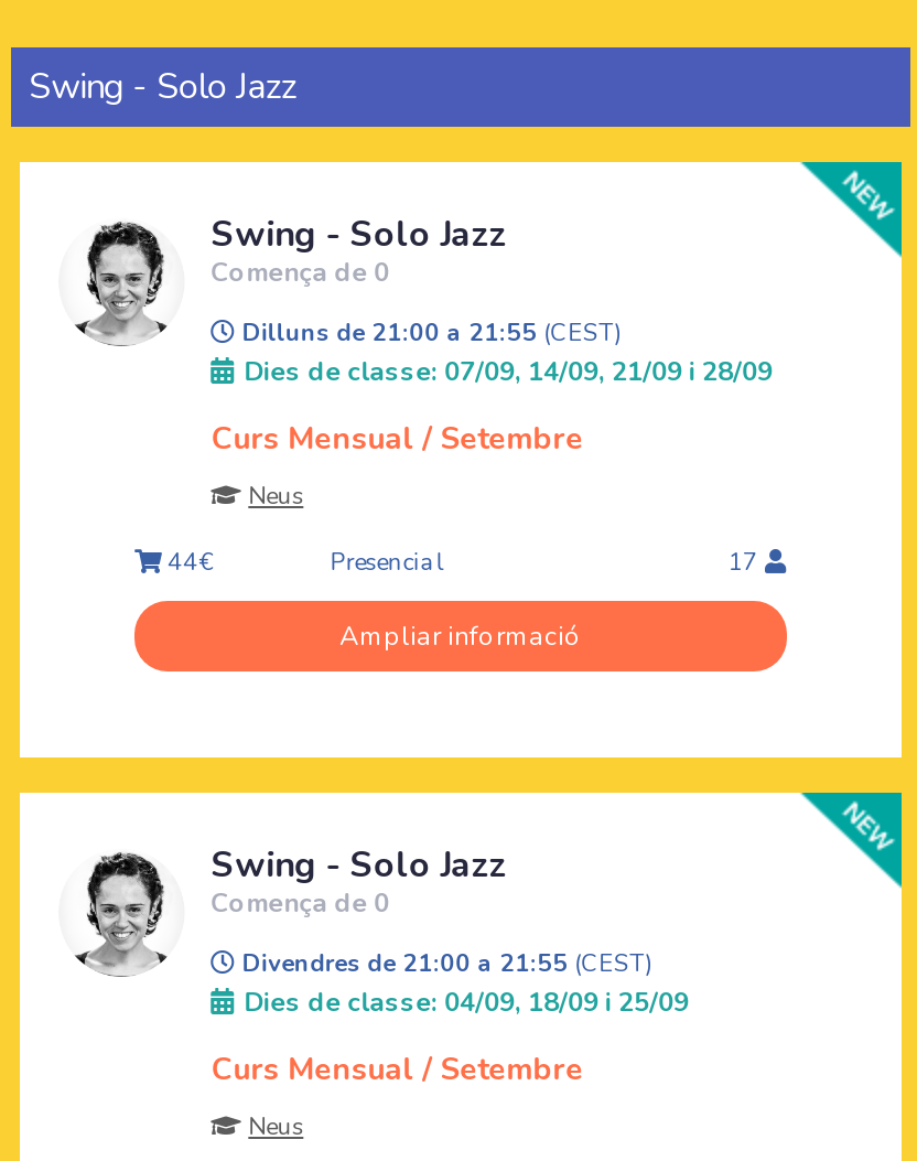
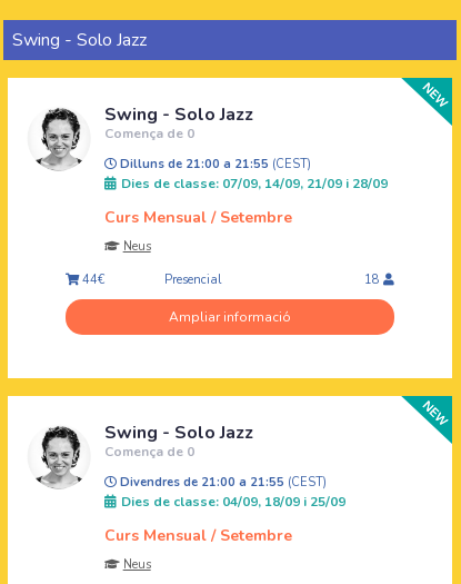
[727,546,765,579] 17 -> [364,271,383,288] 18

